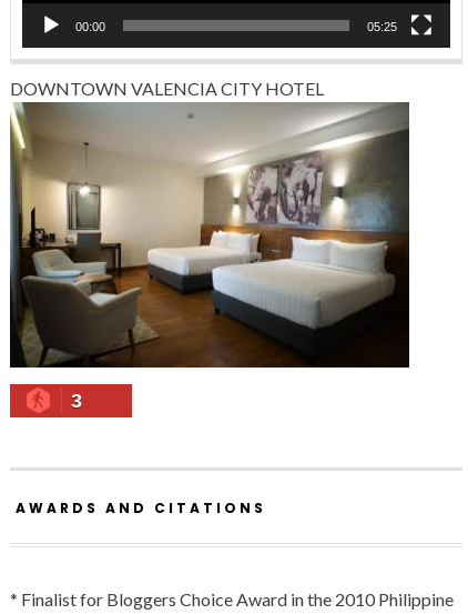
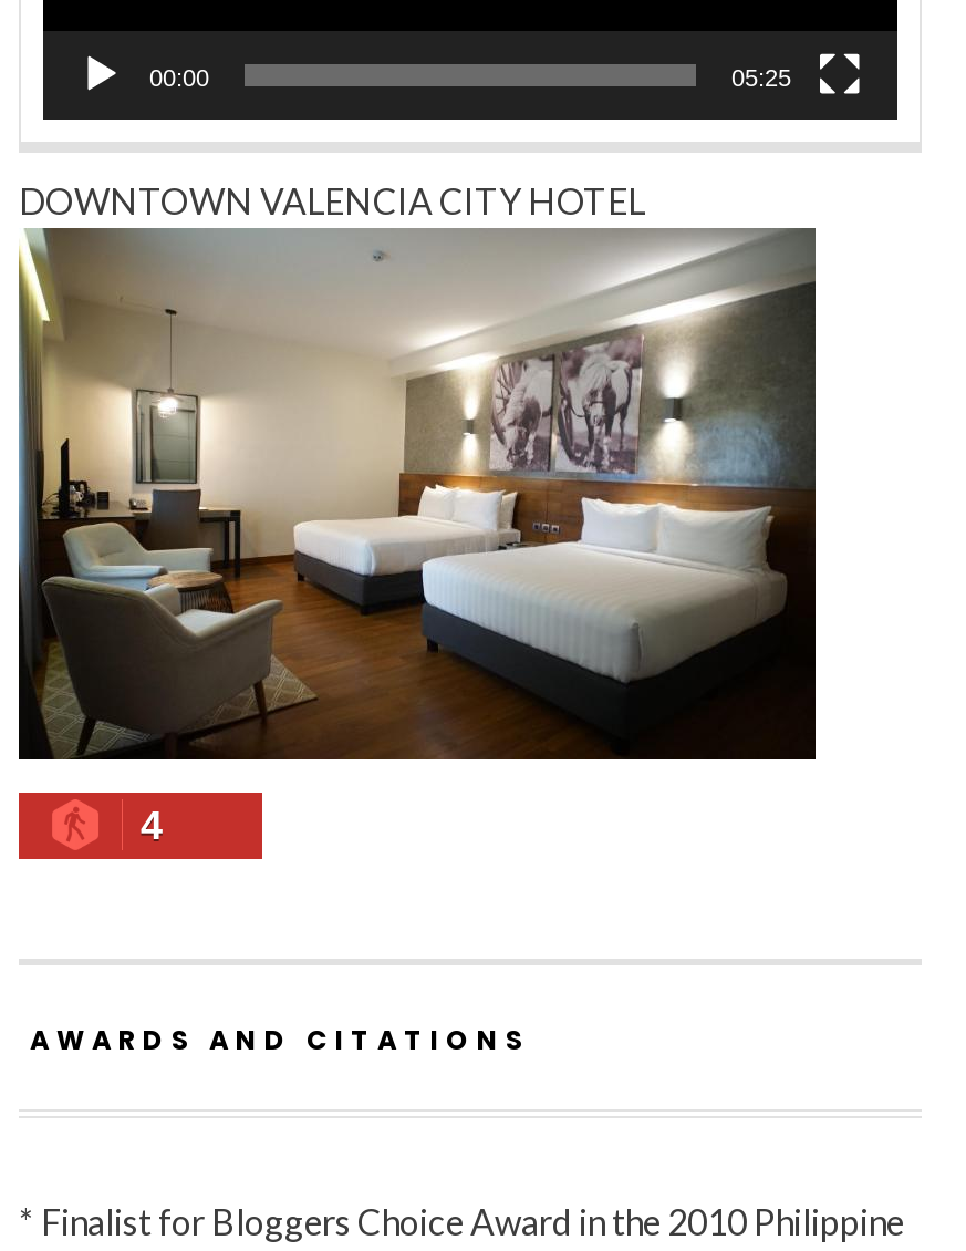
[71,390,80,412] 3 -> [141,804,158,848] 4

